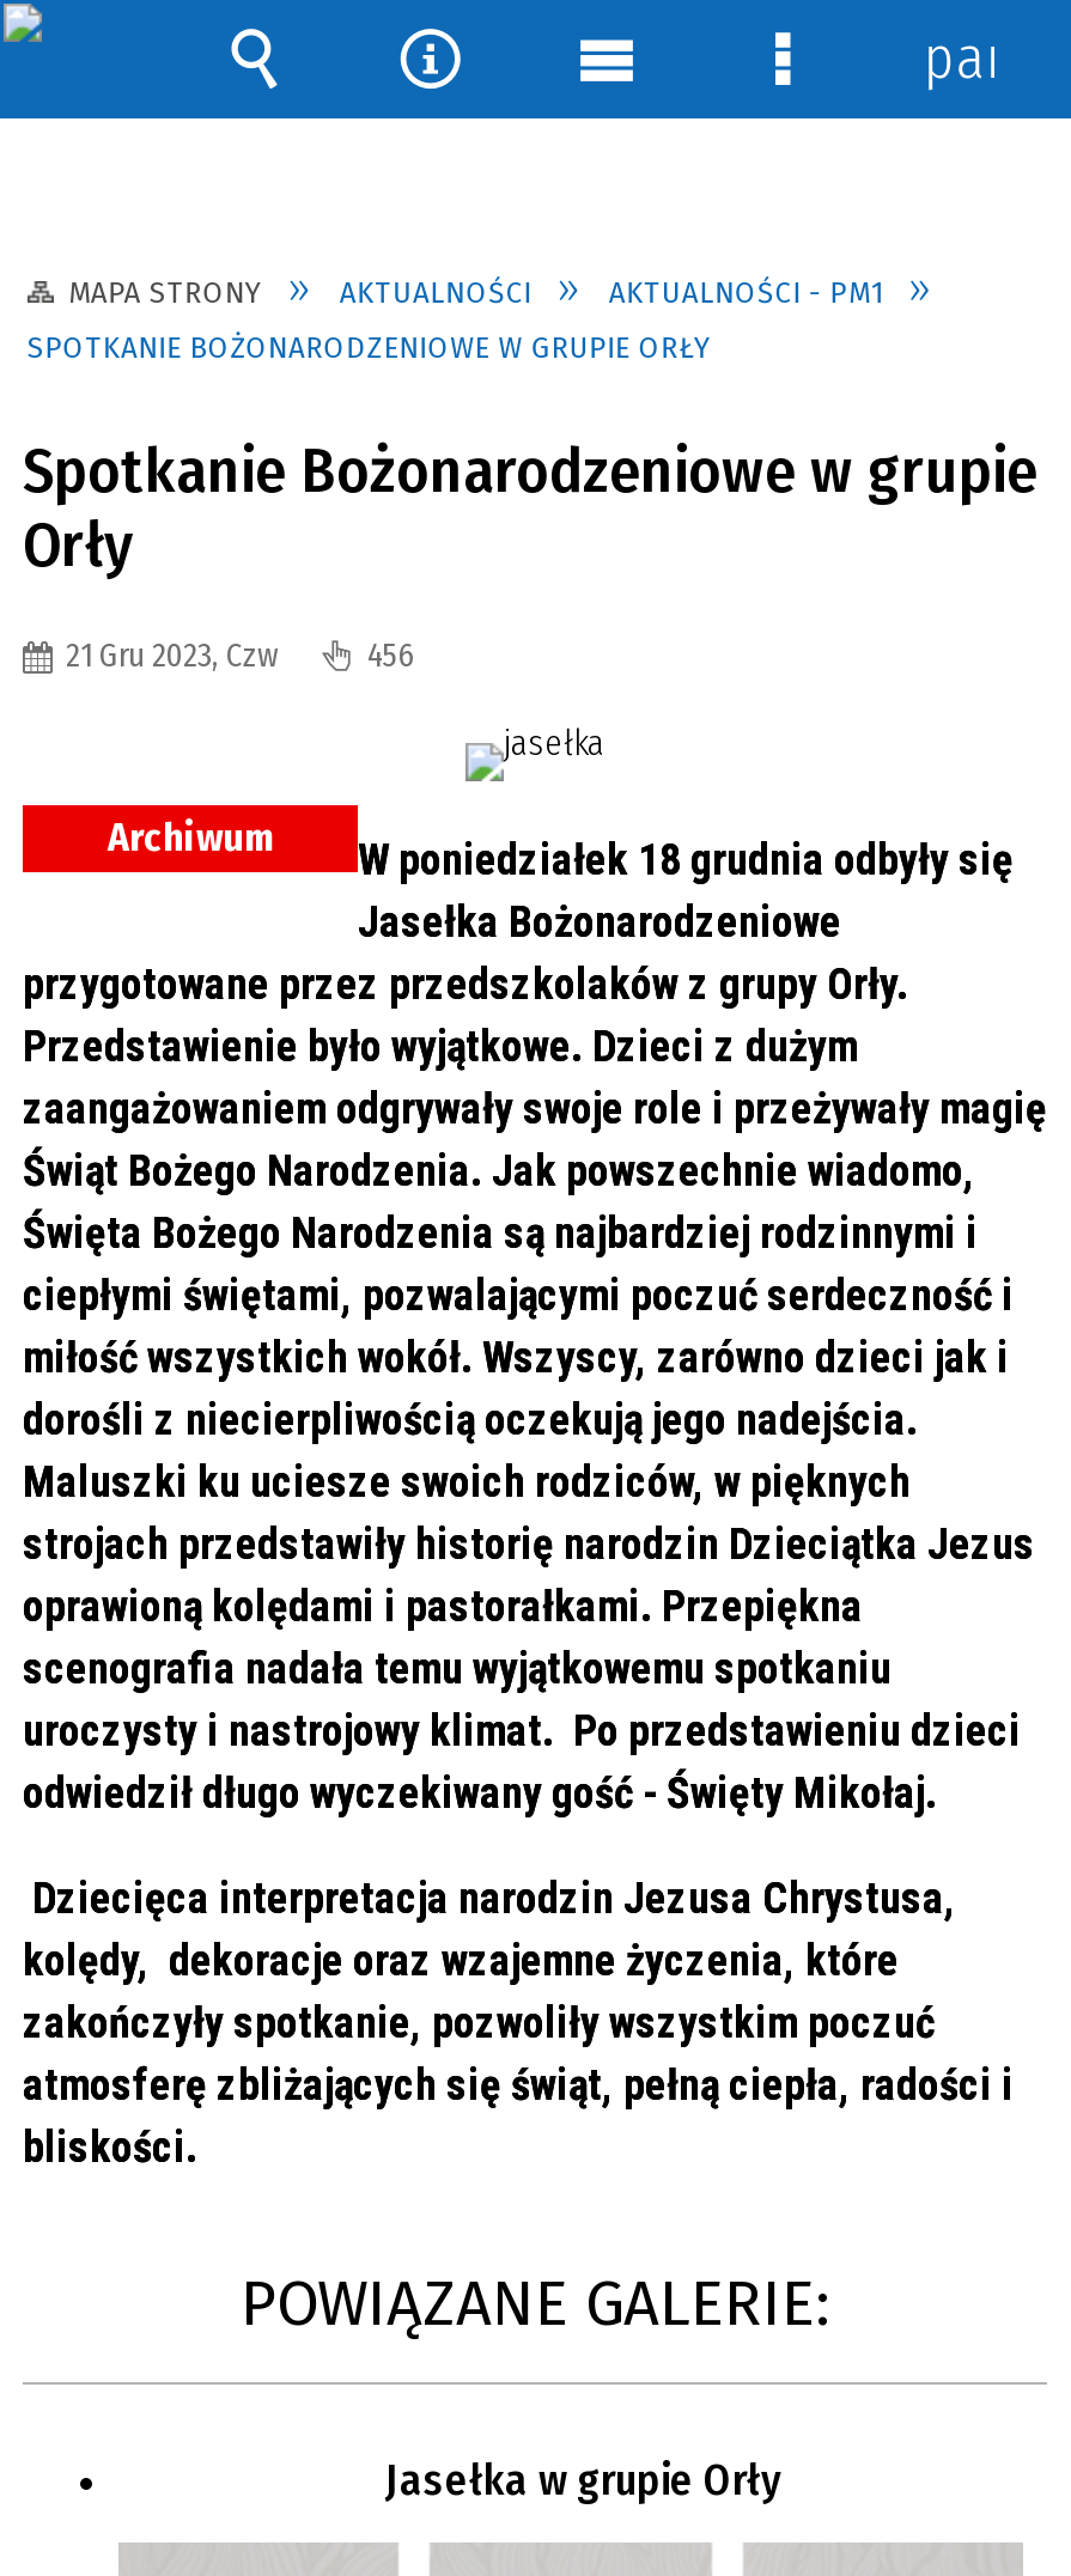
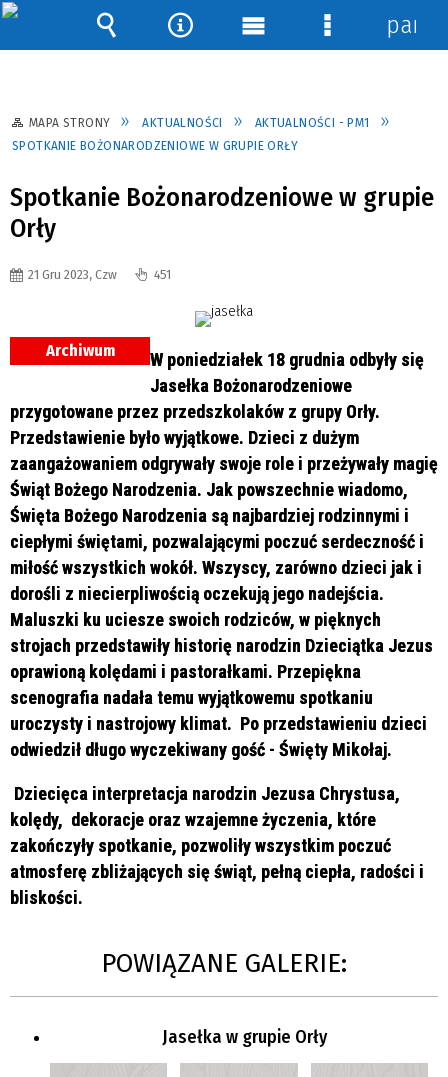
[367,635,415,675] 456 -> [154,266,171,283] 451

